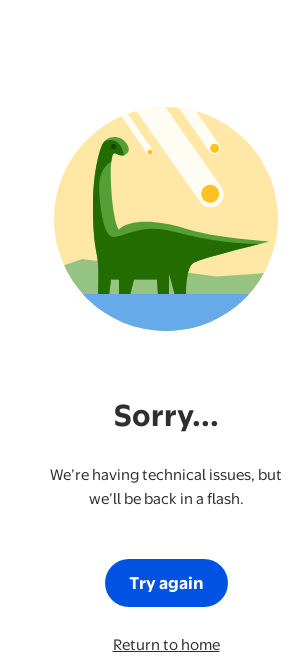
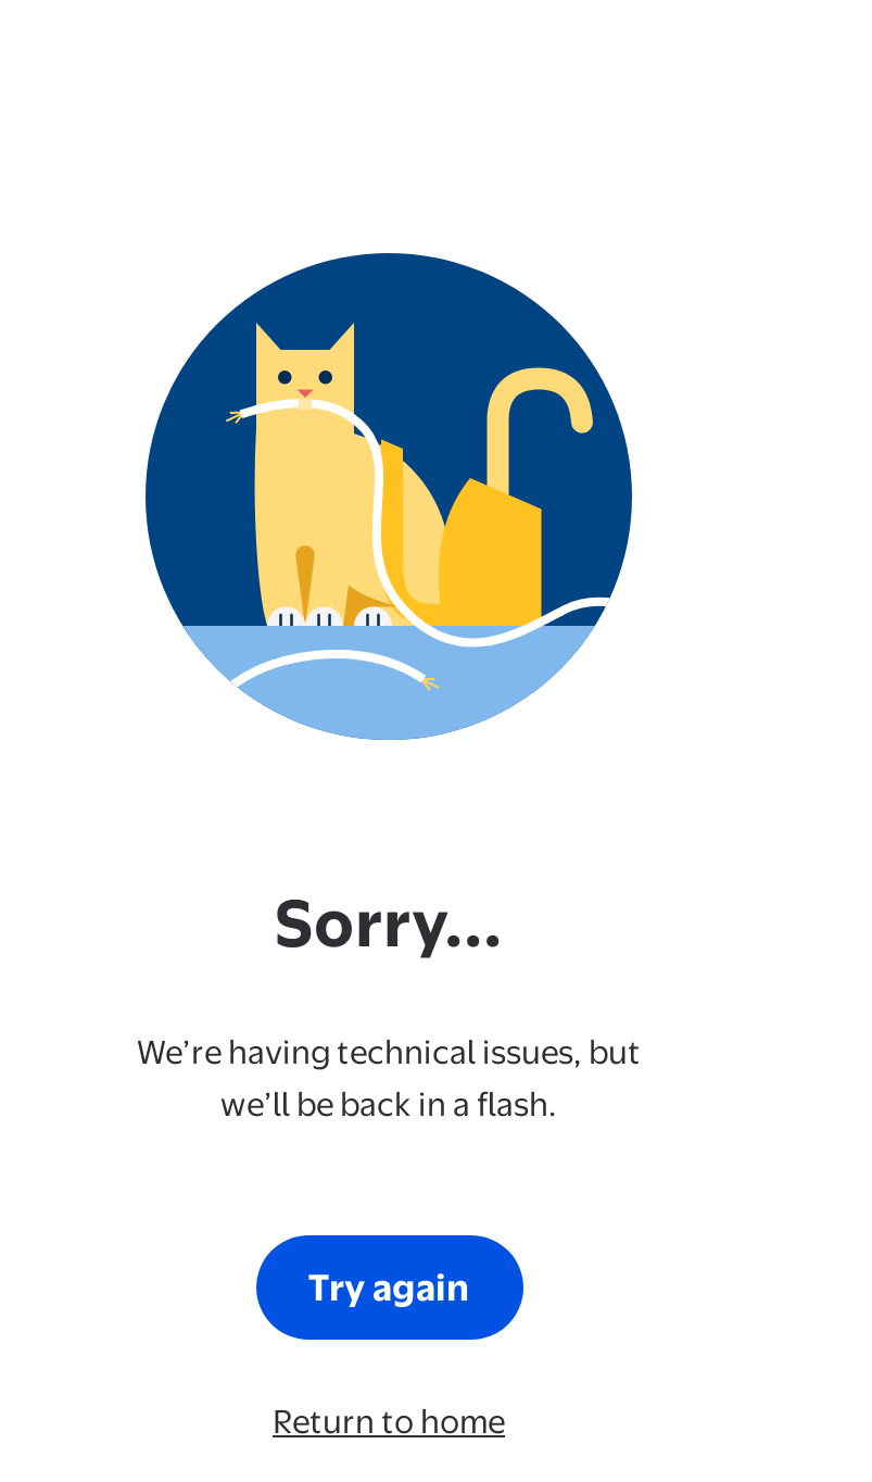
[54,107,278,308] [image] -> [143,251,634,692] [image]

